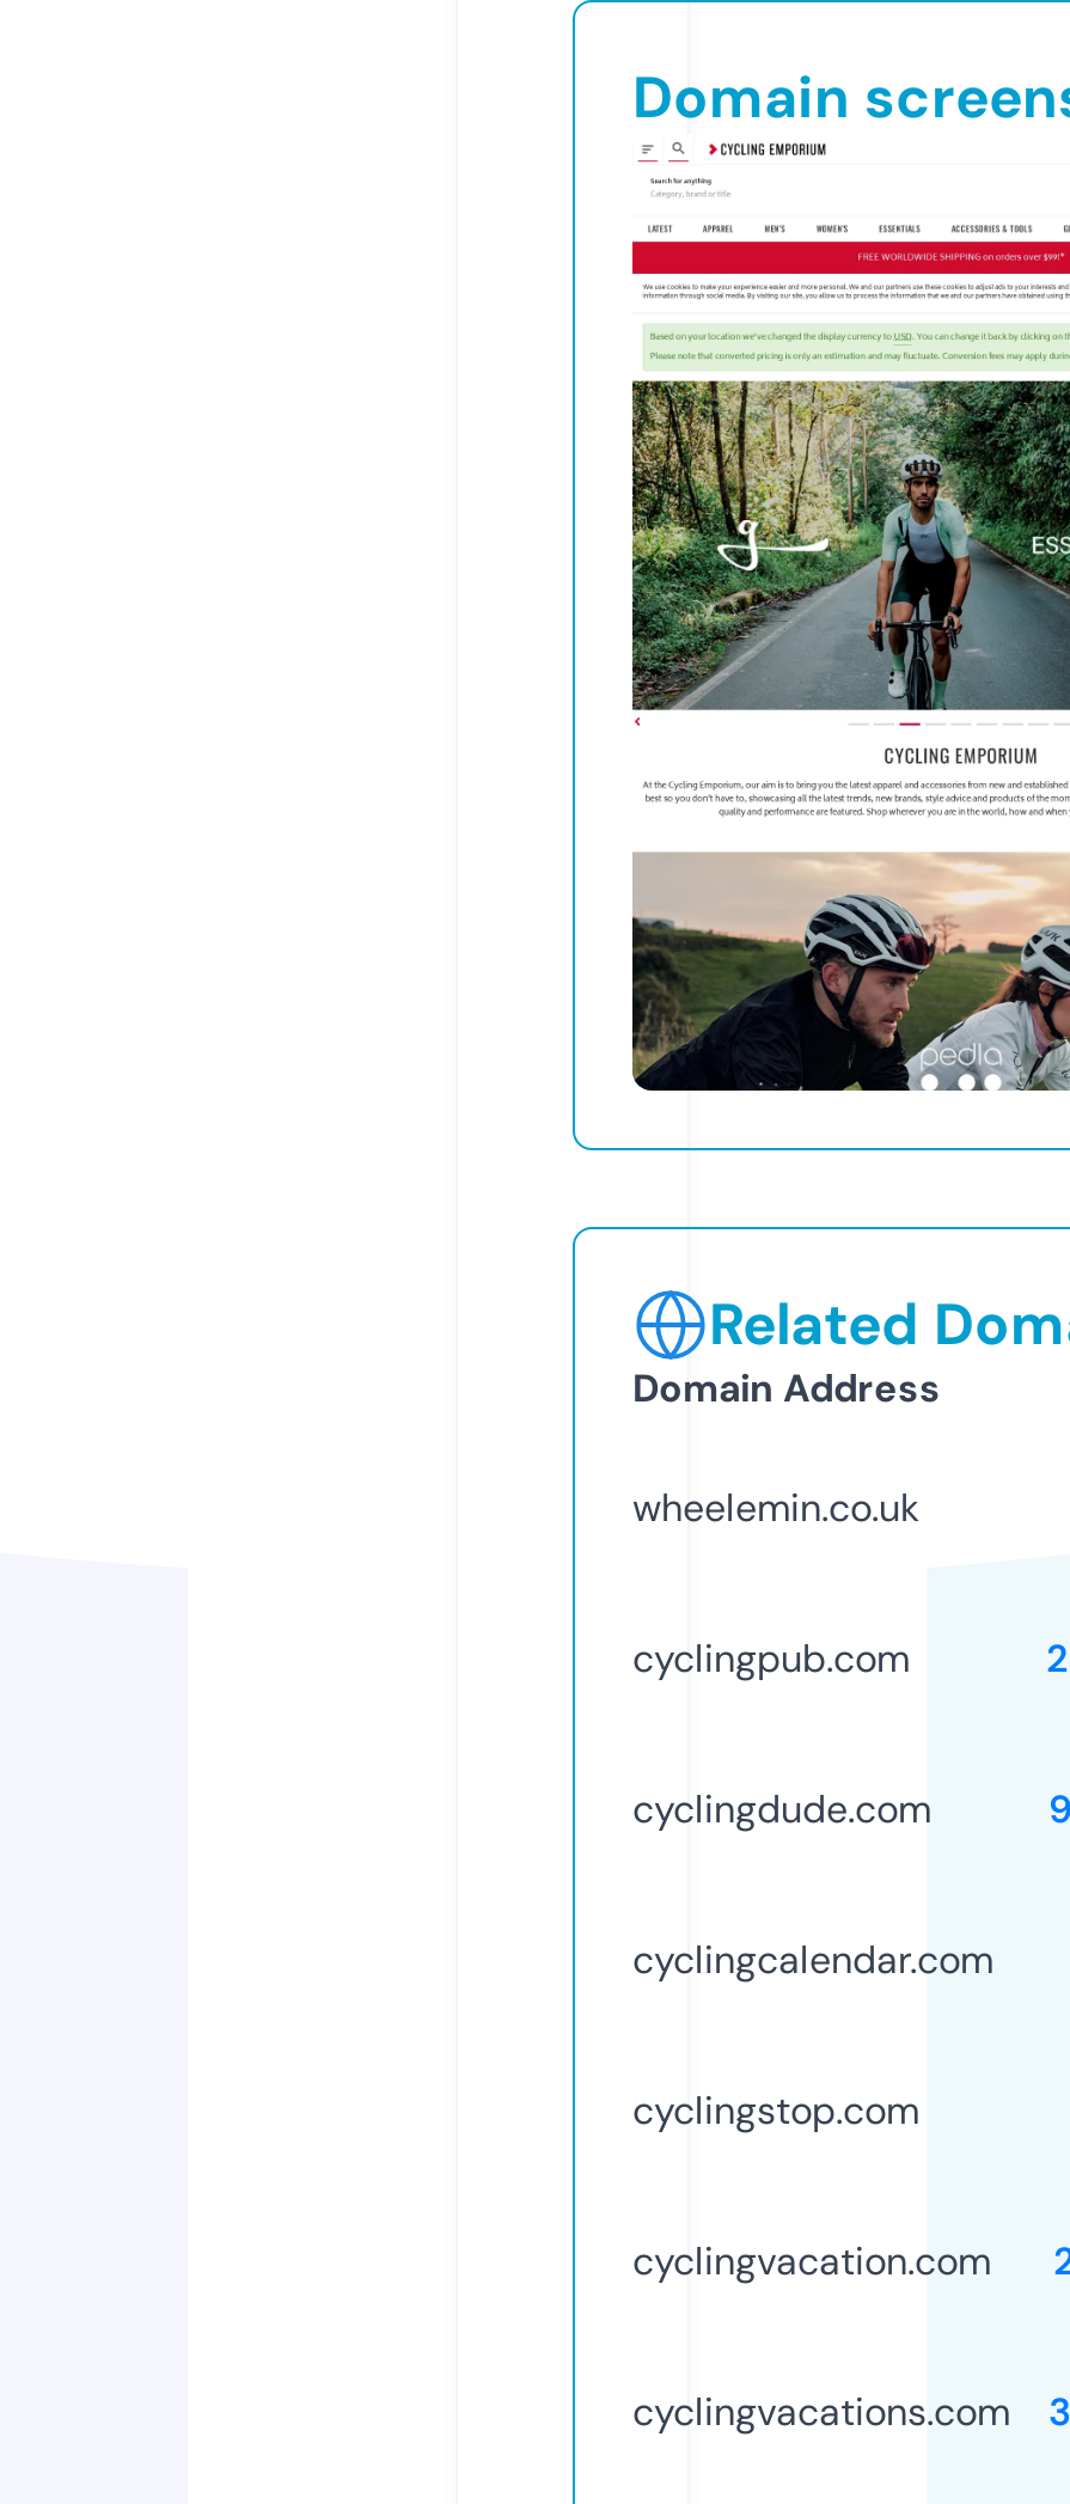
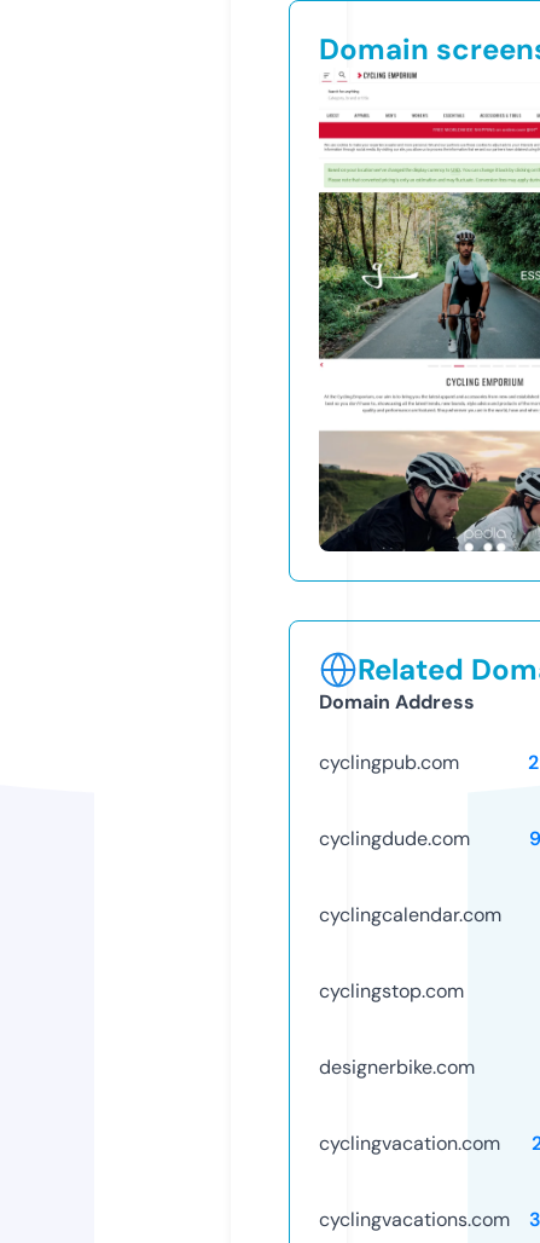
[632,1482,919,1533] wheelemin.co.uk -> none
moved [632,1633,993,2135] -> [319,749,501,1003]: cyclingpub.com | cyclingdude.com | cyclingcalendar.com | cyclingstop.com
none -> [319,1054,475,1080] designerbike.com

